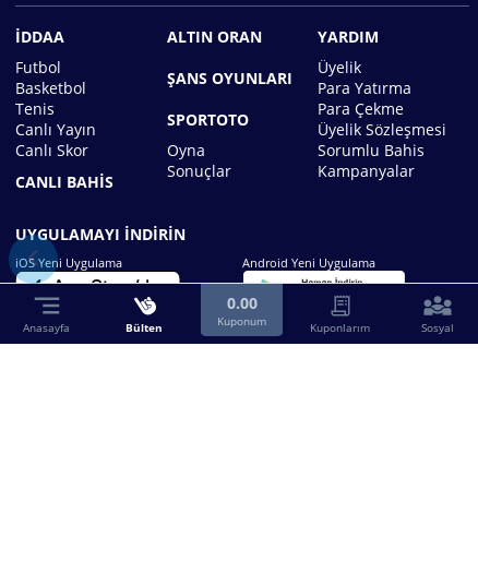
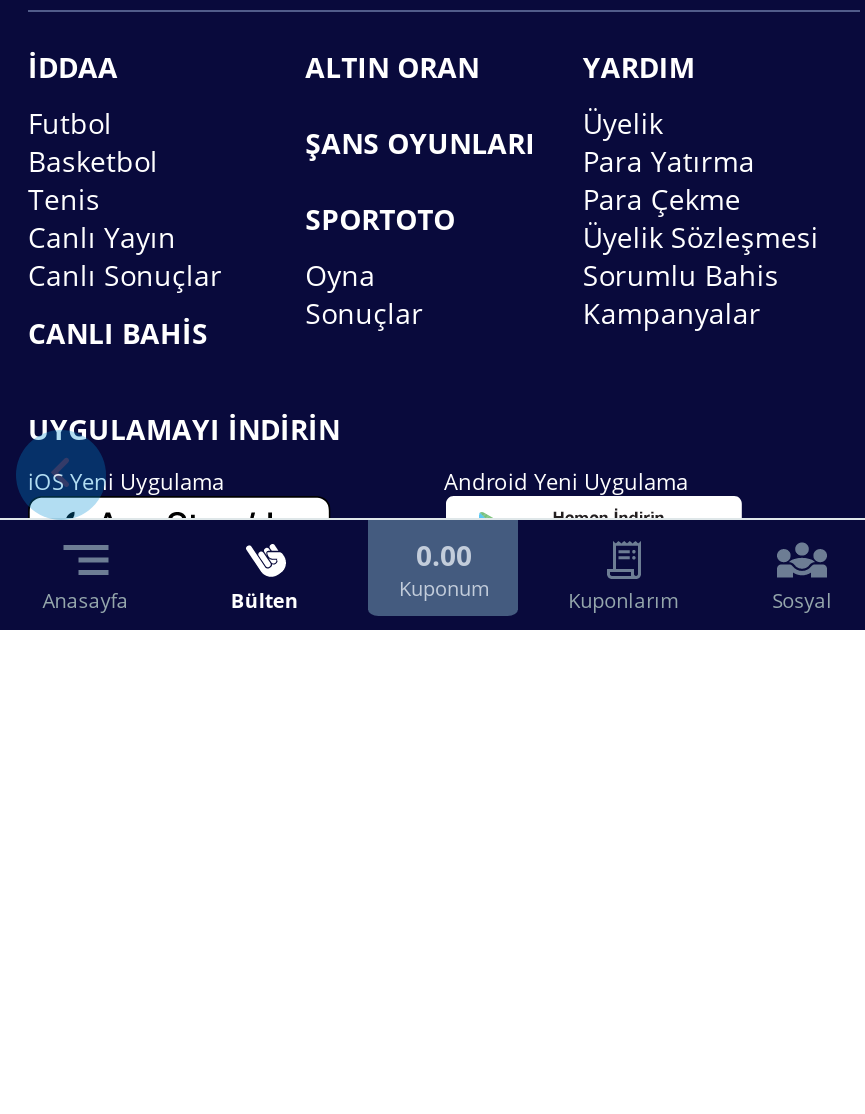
[15,140,88,161] Canlı Skor -> [28,256,222,294] Canlı Sonuçlar

